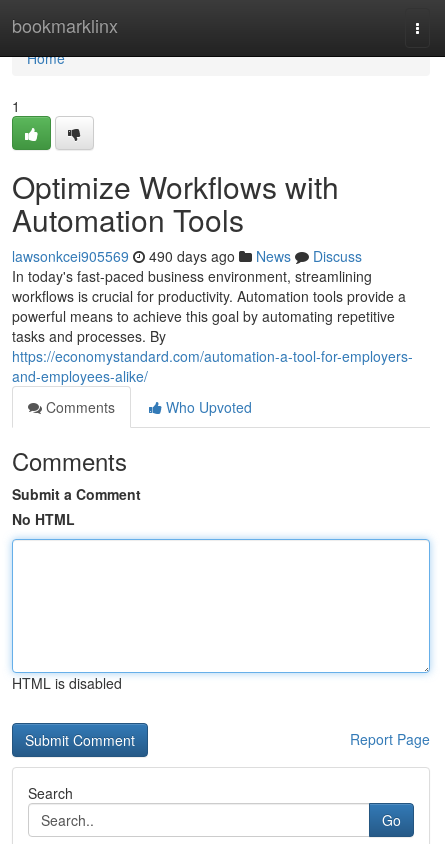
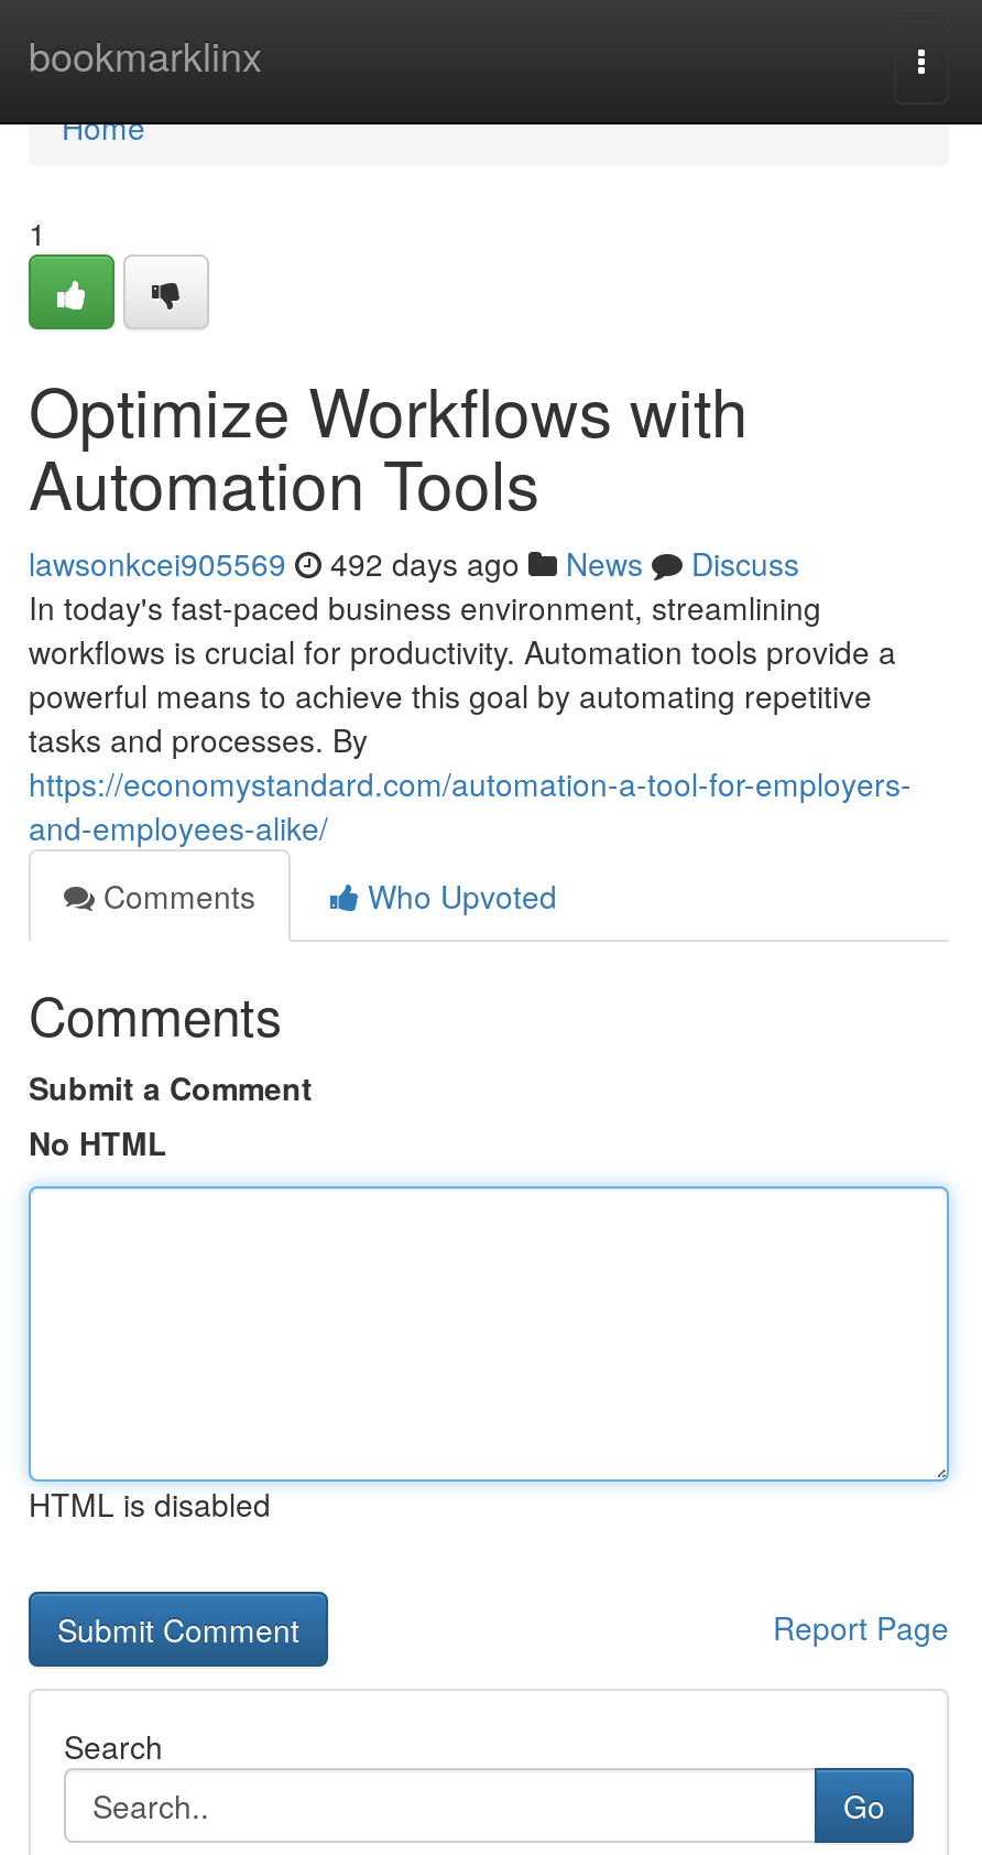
[12,246,362,266] lawsonkcei905569 490 days ago News Discuss -> [29,541,799,585] lawsonkcei905569 492 days ago News Discuss

